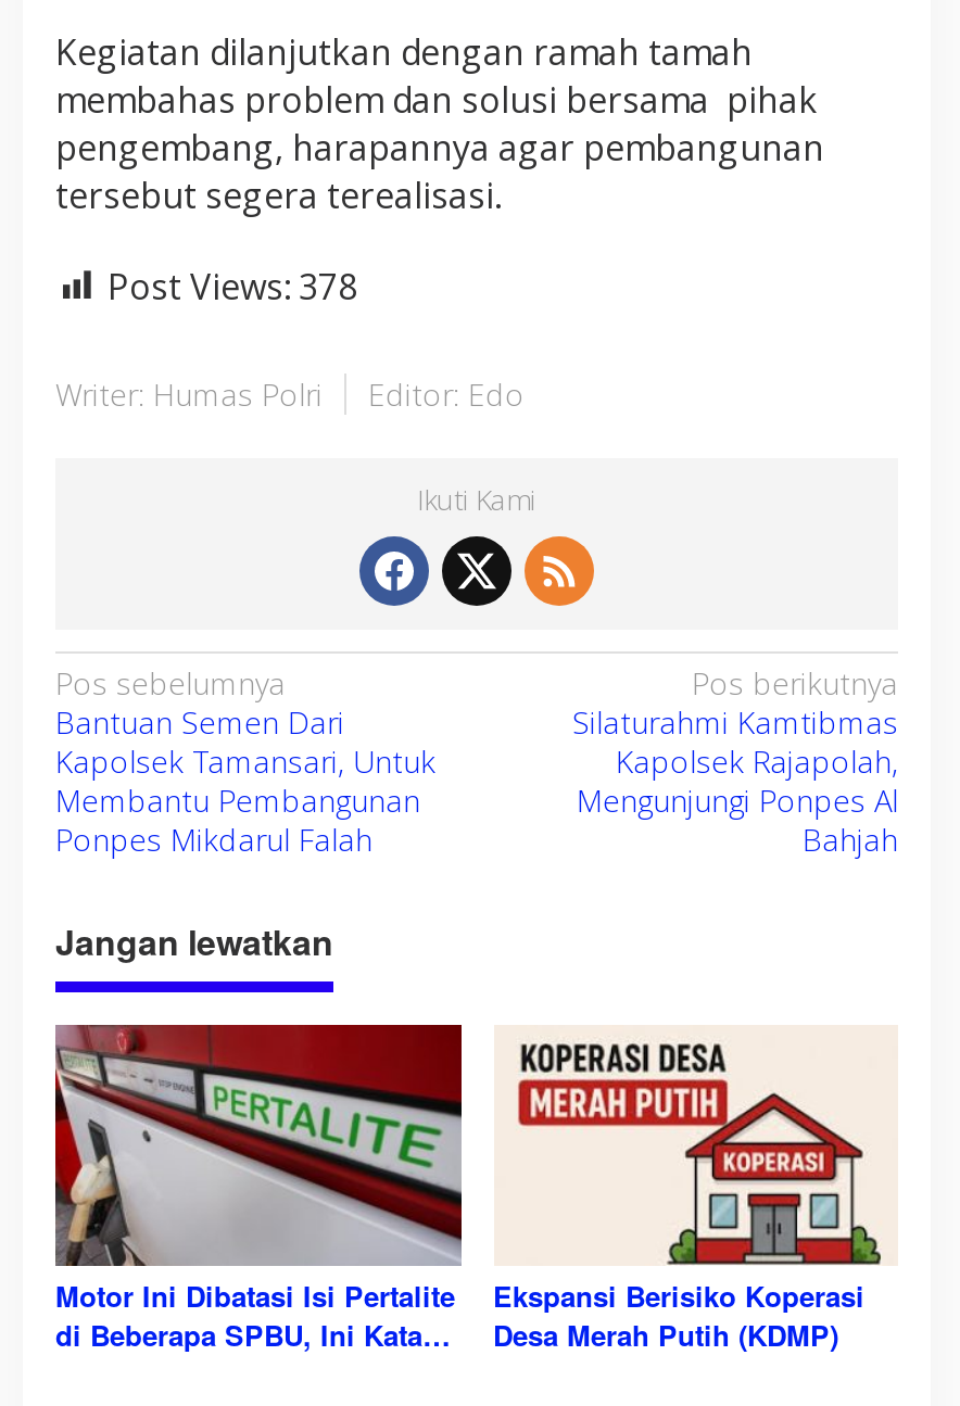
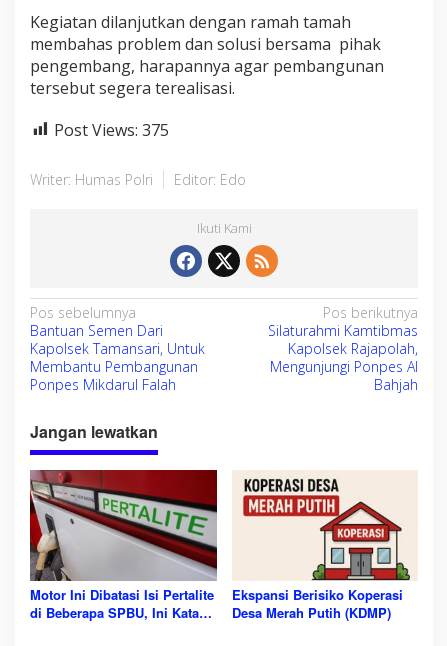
[108,262,357,310] Post Views: 378 -> [54,119,169,141] Post Views: 375

